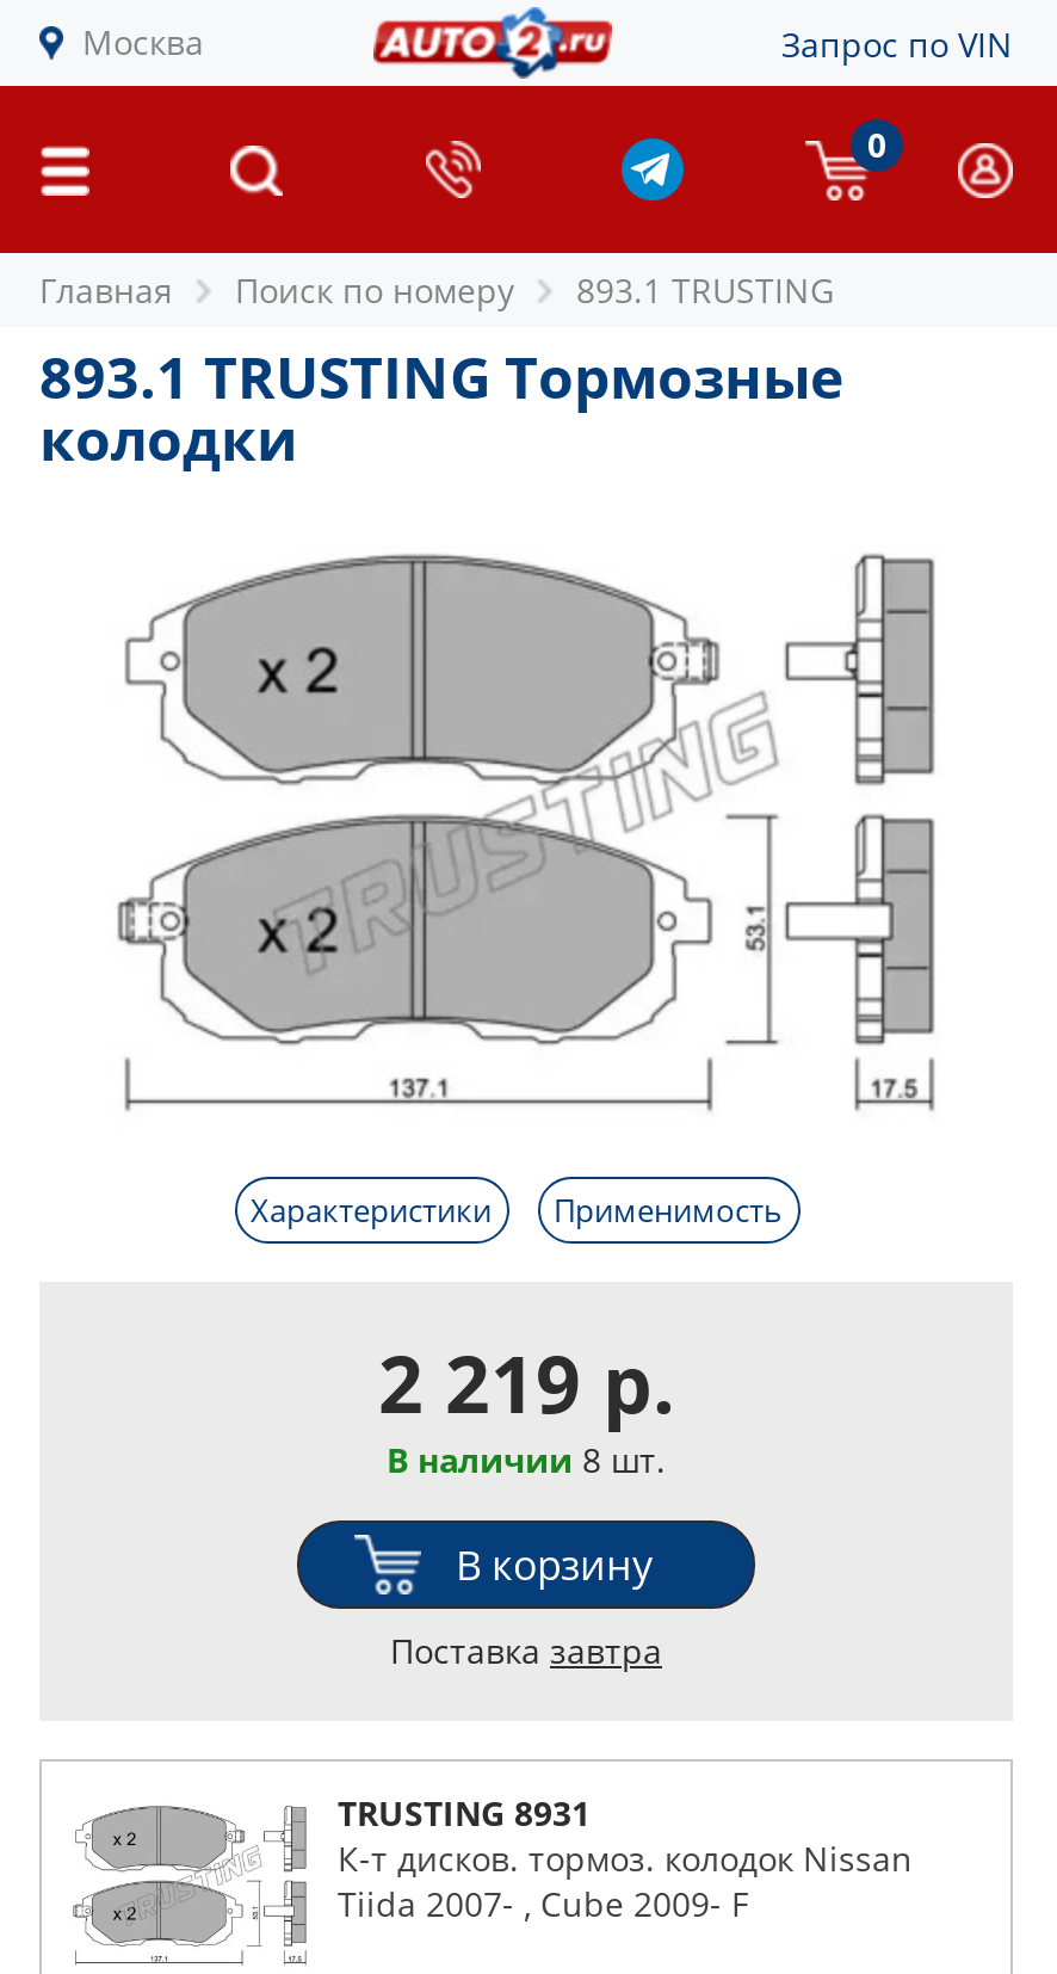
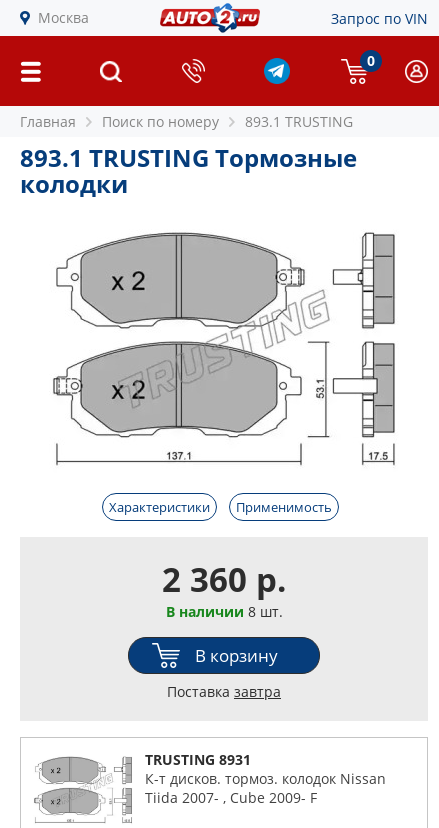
[378,1330,674,1437] 2 219 р. -> [162,557,286,602] 2 360 р.

